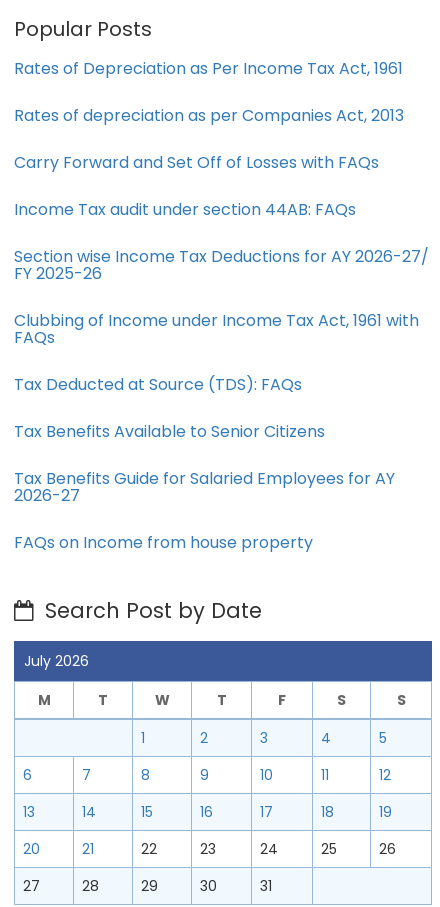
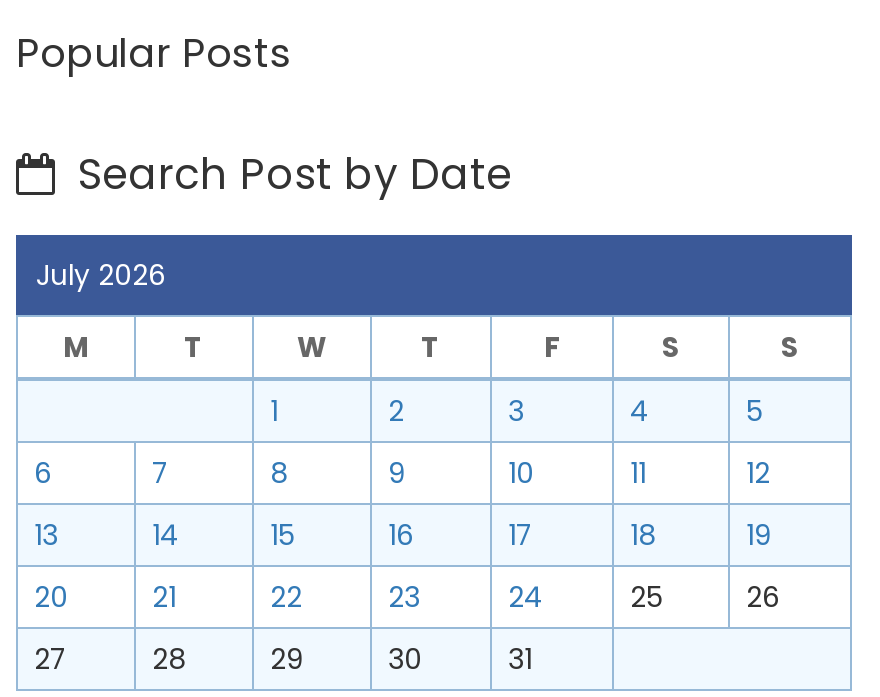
[14,57,429,554] Rates of Depreciation as Per Income Tax Act, 1961 | Rates of depreciation as per Companies Act, 2013 | Carry Forward and Set Off of Losses with FAQs | Income Tax audit under section 44AB: FAQs | Section wise Income Tax Deductions for AY 2026-27/ | FY 2025-26 | Clubbing of Income under Income Tax Act, 1961 with | FAQs | Tax Deducted at Source (TDS): FAQs | Tax Benefits Available to Senior Citizens | Tax Benefits Guide for Salaried Employees for AY | 2026-27 | FAQs on Income from house property -> none

